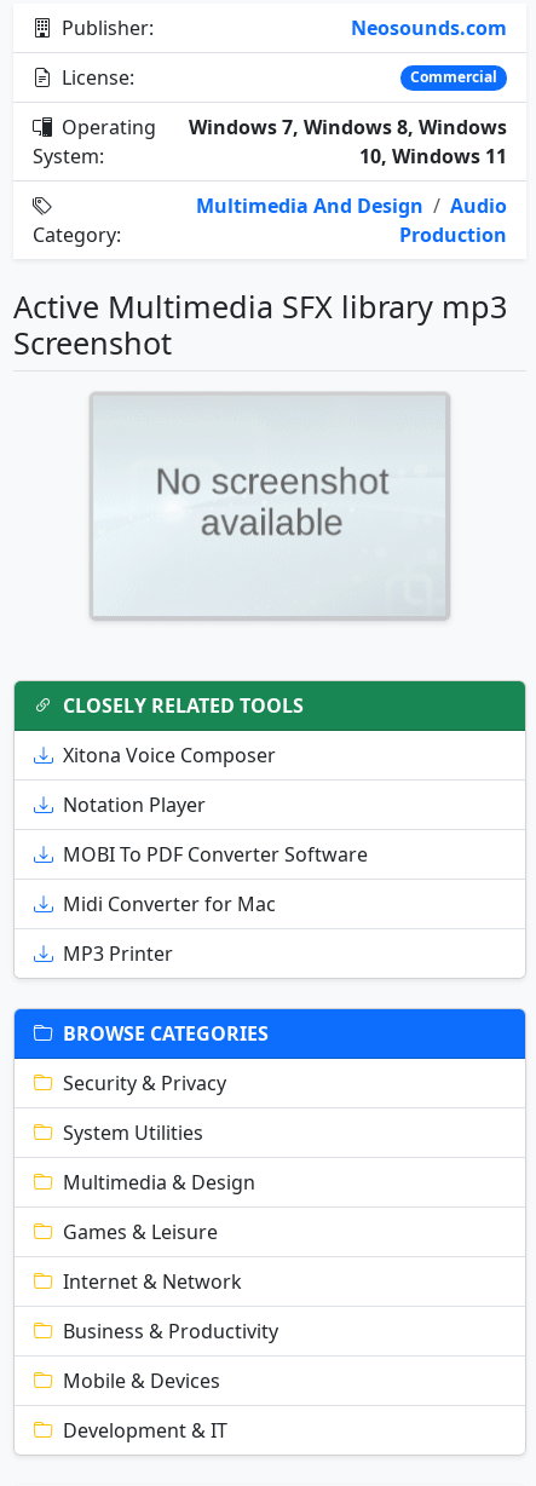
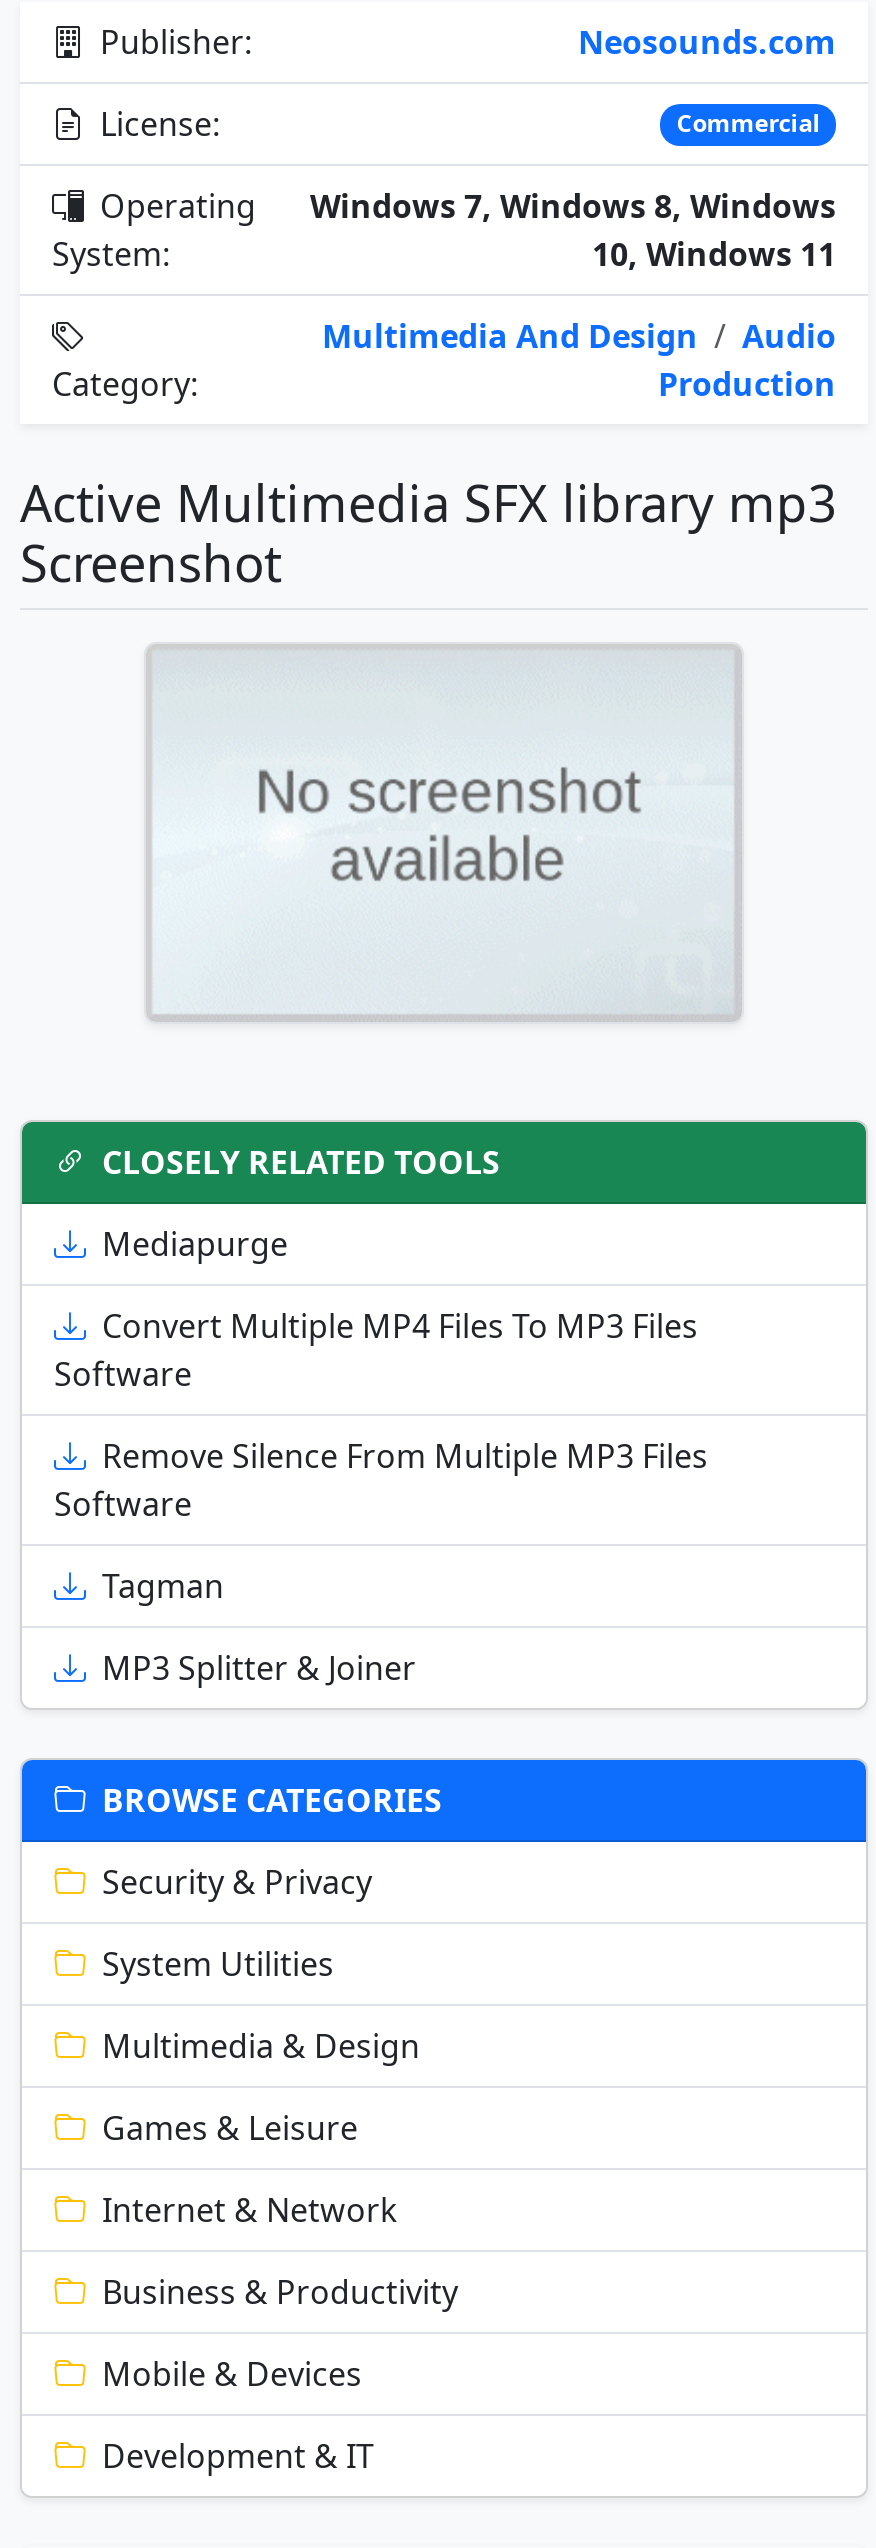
[63,742,276,769] Xitona Voice Composer -> [102,1222,288,1266] Mediapurge
[63,792,206,818] Notation Player -> [54,1304,698,1396] Convert Multiple MP4 Files To MP3 Files | Software
[63,841,368,868] MOBI To PDF Converter Software -> [54,1434,708,1526] Remove Silence From Multiple MP3 Files | Software
[63,891,276,917] Midi Converter for Mac -> [102,1564,224,1608] Tagman
[63,940,173,967] MP3 Printer -> [102,1646,416,1690] MP3 Splitter & Joiner

